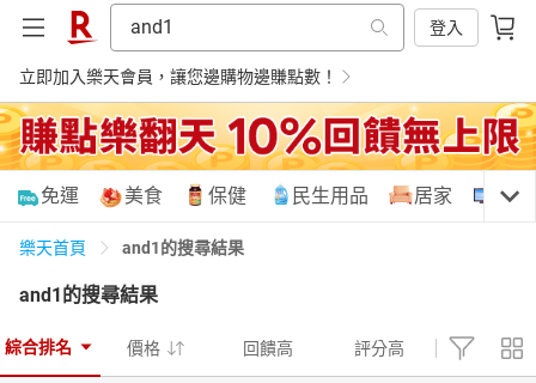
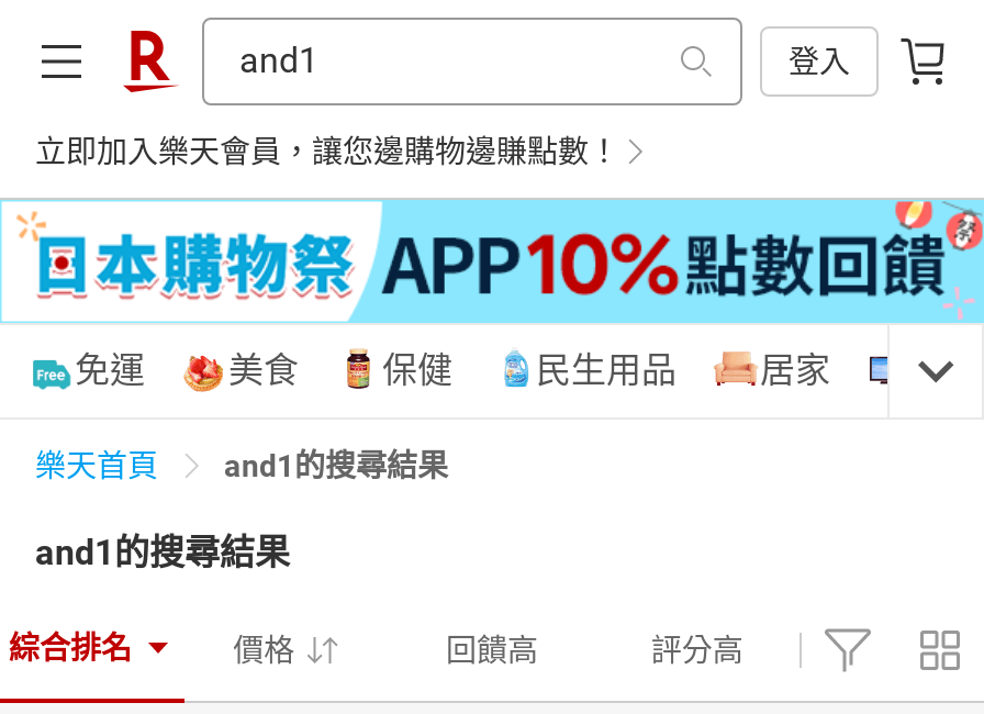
[4,102,532,171] [image] -> [7,198,977,325] [image]

